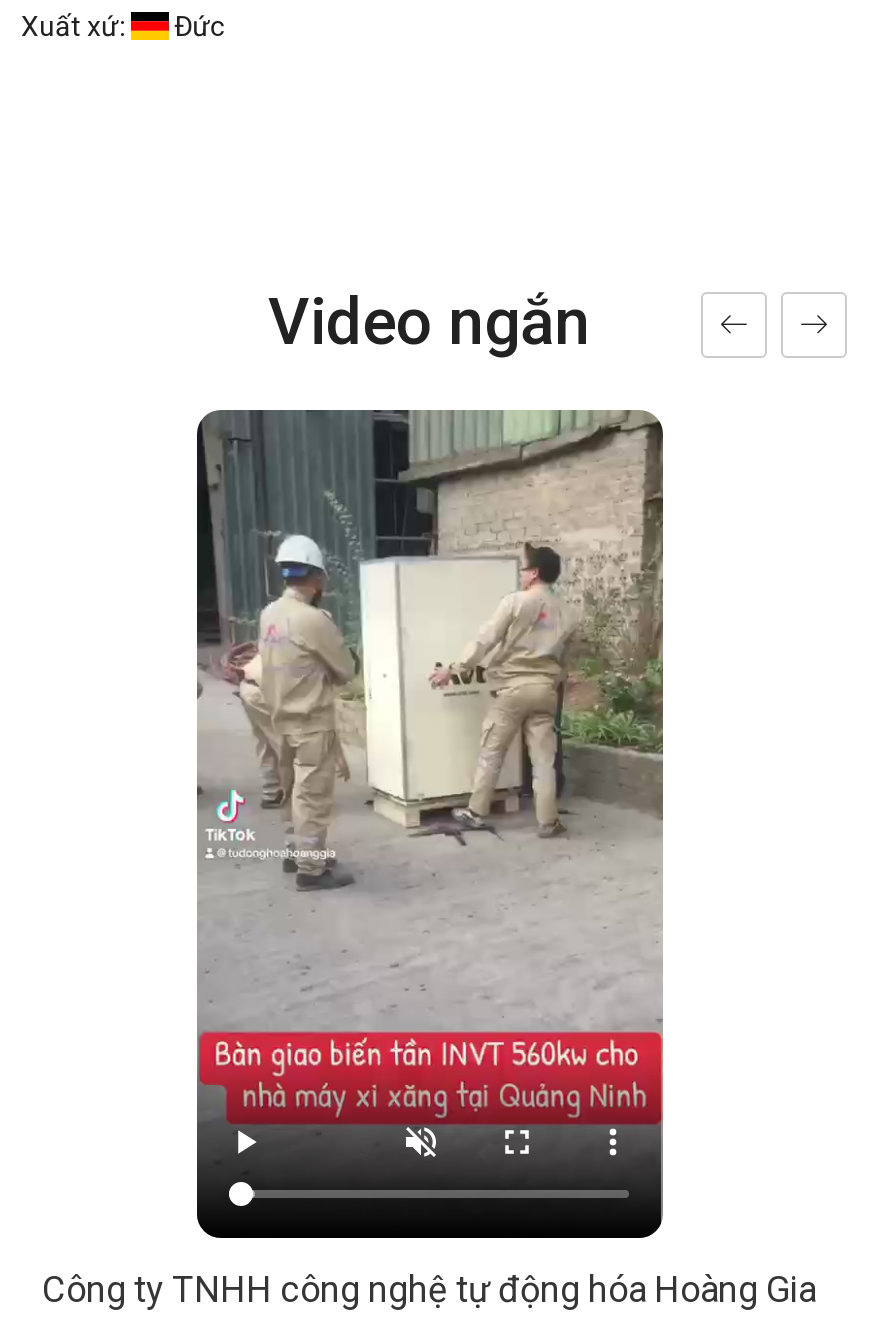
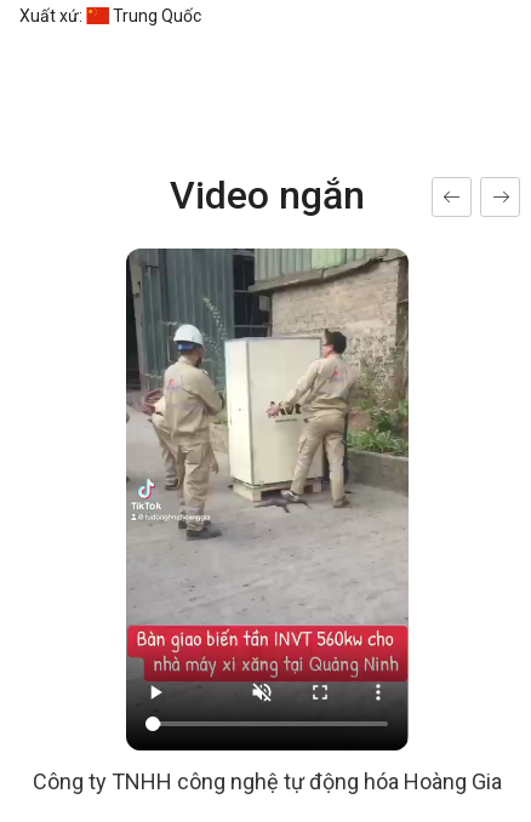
[168,10,224,42] Đức -> [109,6,201,25] Trung Quốc

